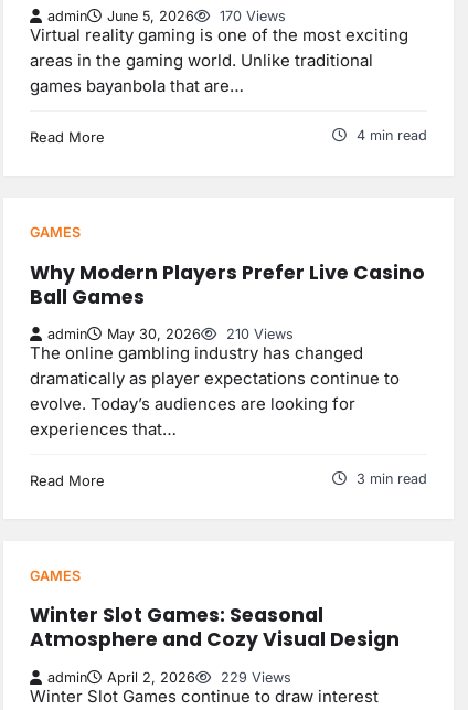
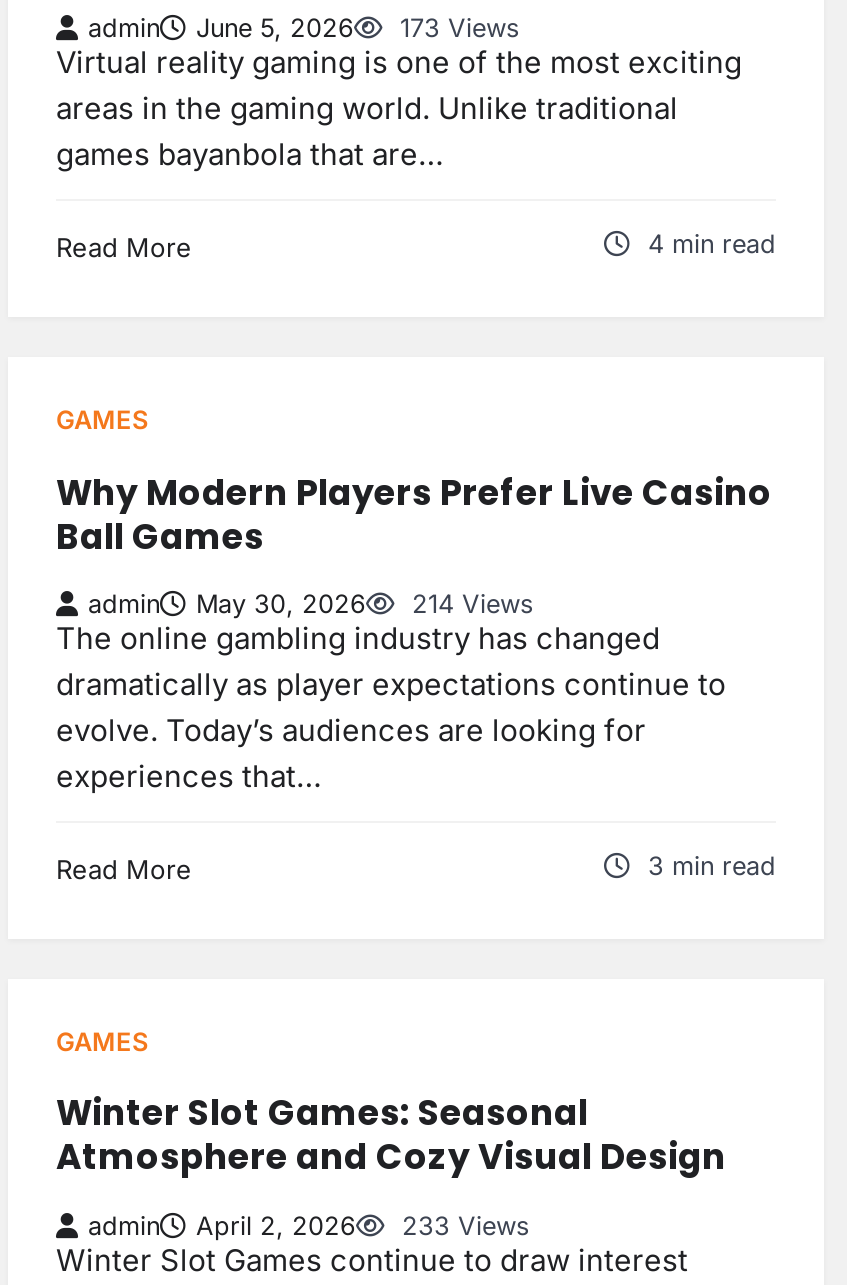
[47,8,286,25] admin June 5, 2026 170 Views -> [88,13,520,43] admin June 5, 2026 173 Views
[47,326,294,342] admin May 30, 2026 210 Views -> [88,589,534,619] admin May 30, 2026 214 Views
[47,669,291,685] admin April 2, 2026 229 Views -> [88,1210,530,1240] admin April 2, 2026 233 Views

